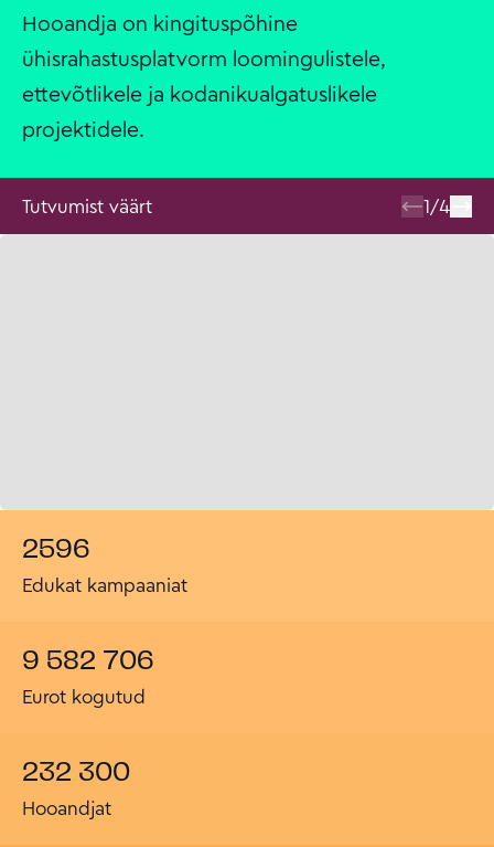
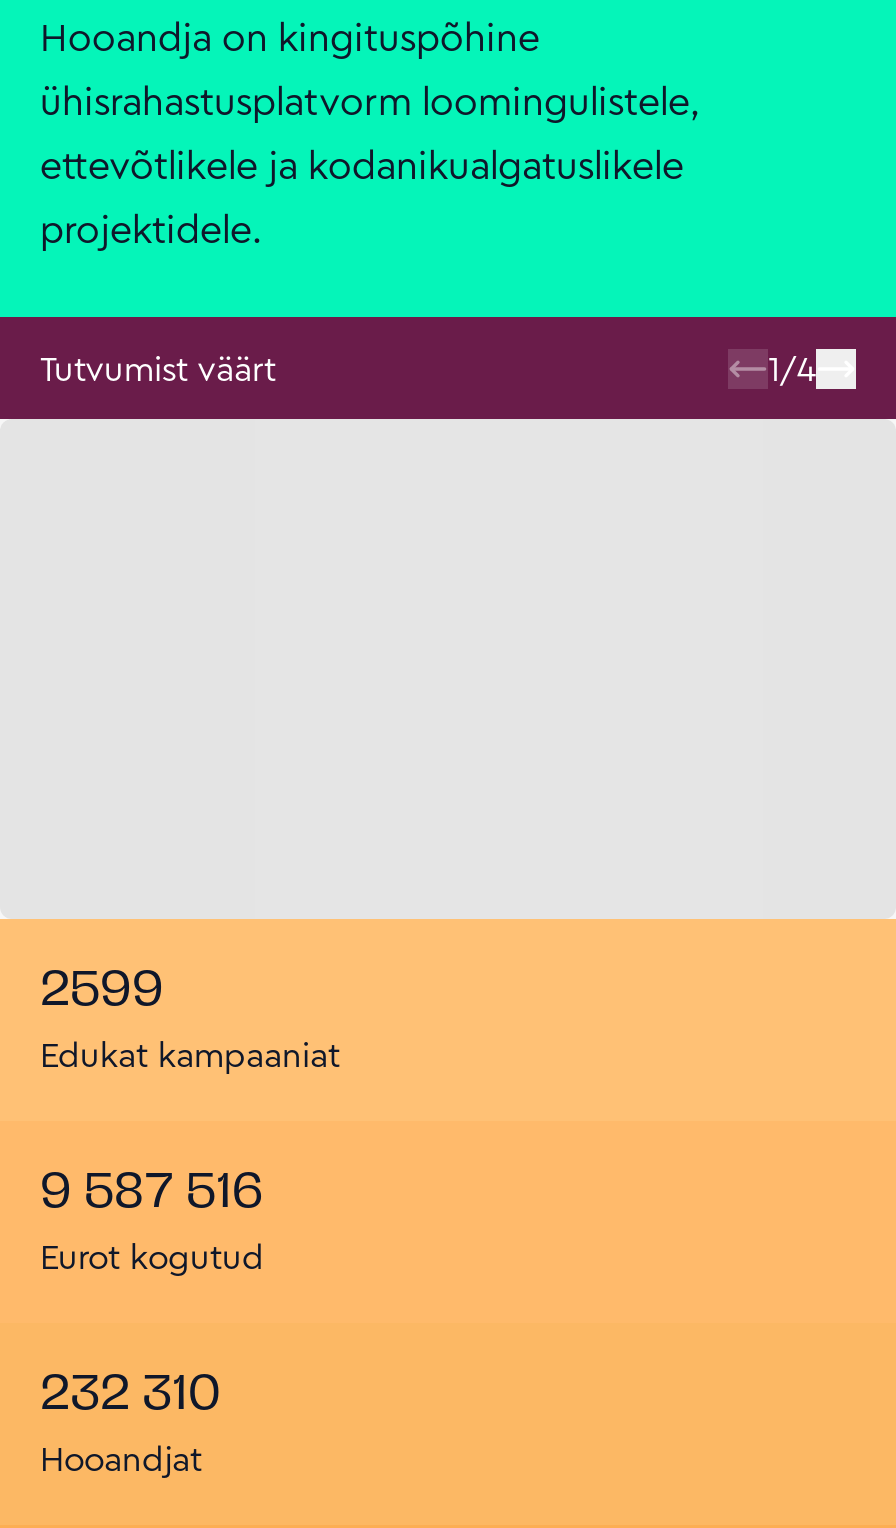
[22,527,90,575] 2596 -> [40,949,164,1037] 2599
[22,638,154,687] 9 582 706 -> [40,1151,264,1239] 9 587 516
[22,750,130,798] 232 300 -> [40,1353,220,1441] 232 310

